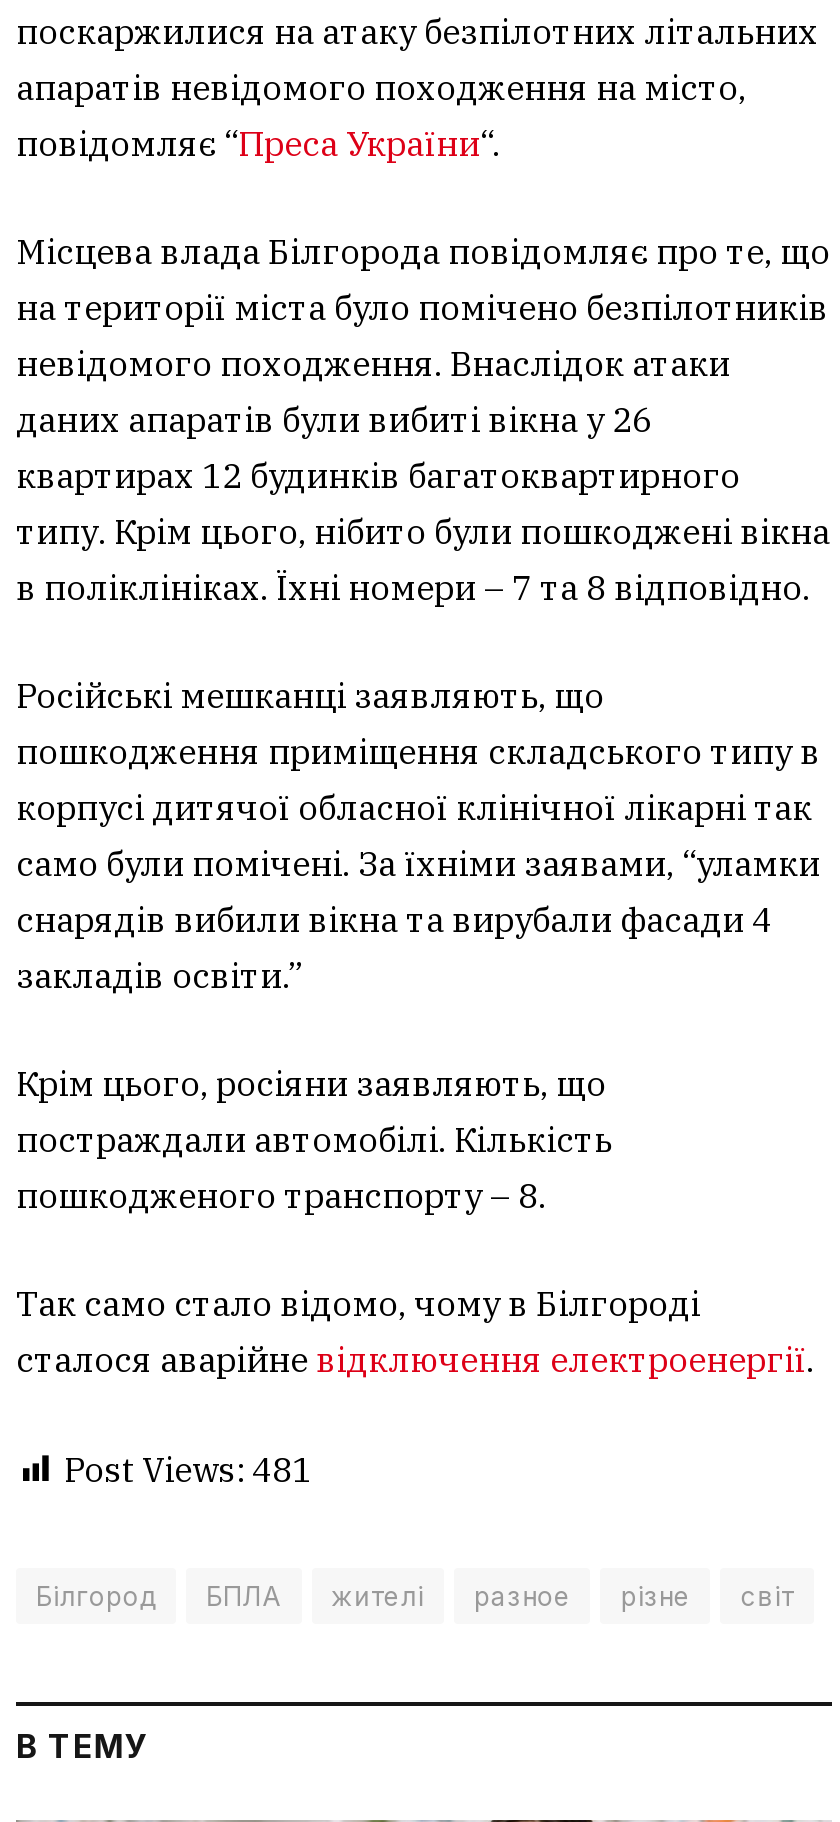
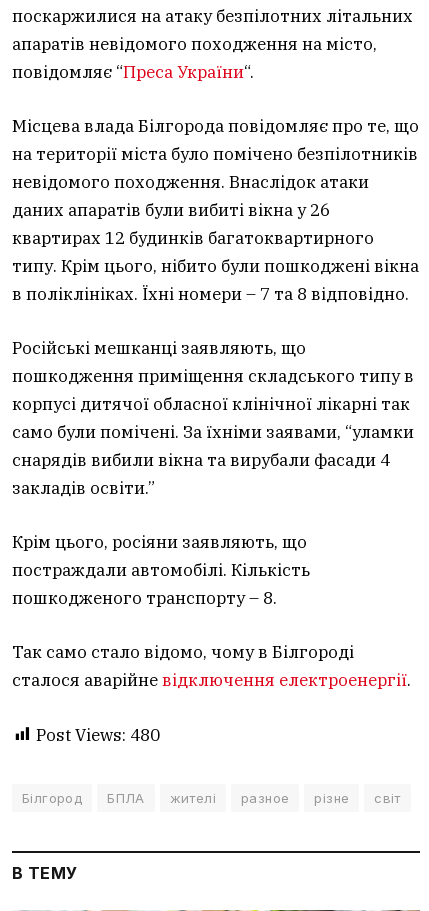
[64,1447,312,1491] Post Views: 481 -> [36,723,160,745] Post Views: 480

